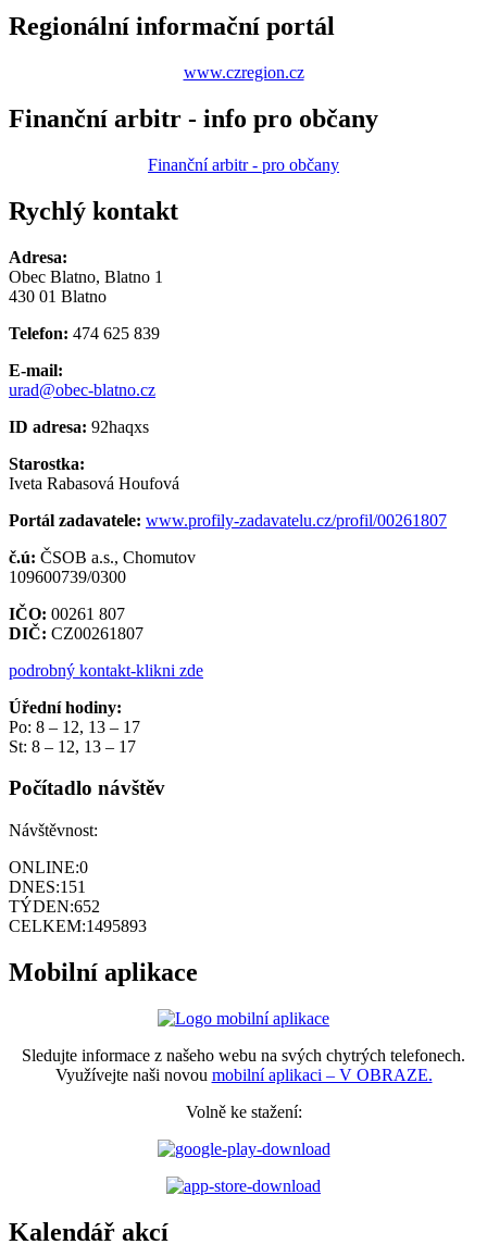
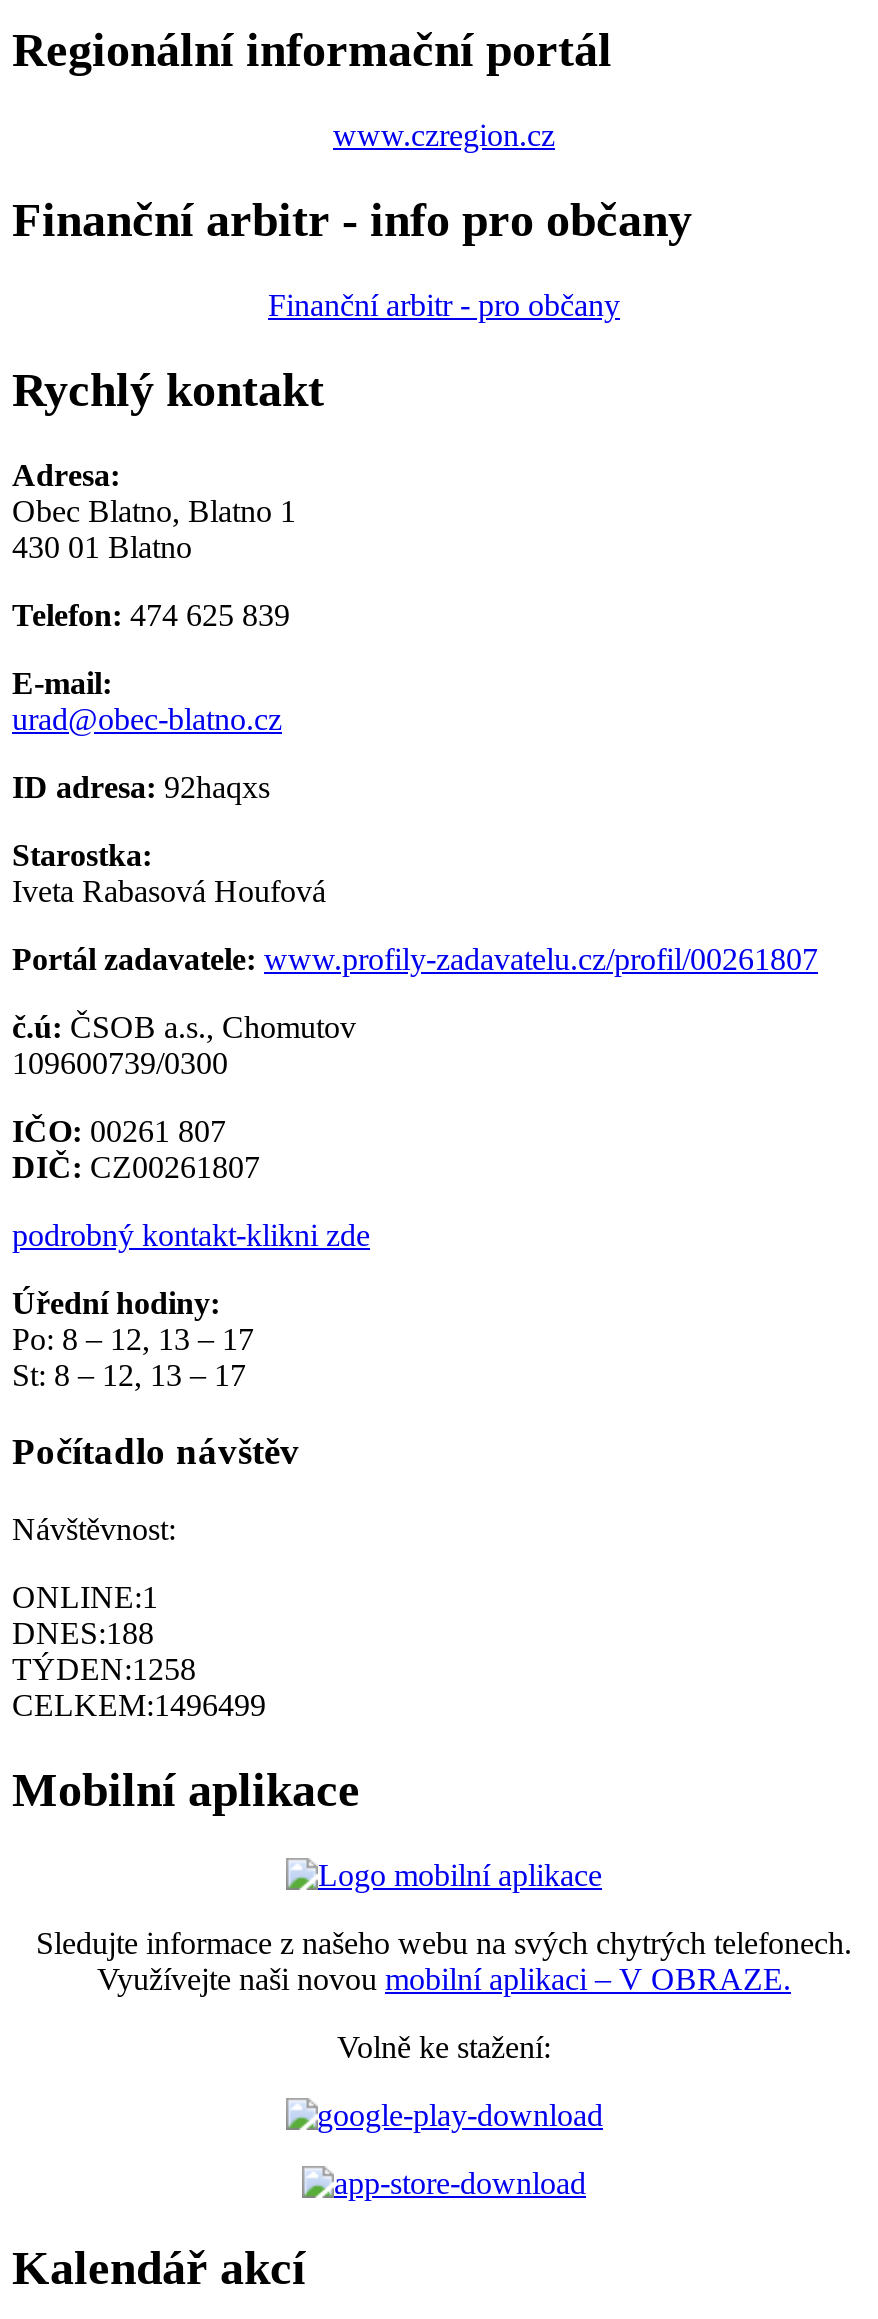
[9,858,88,877] ONLINE:0 -> [12,1580,158,1614] ONLINE:1
[9,878,86,896] DNES:151 -> [12,1616,154,1650] DNES:188
[9,897,100,916] TÝDEN:652 -> [12,1652,196,1686] TÝDEN:1258
[9,917,147,935] CELKEM:1495893 -> [12,1688,266,1722] CELKEM:1496499

